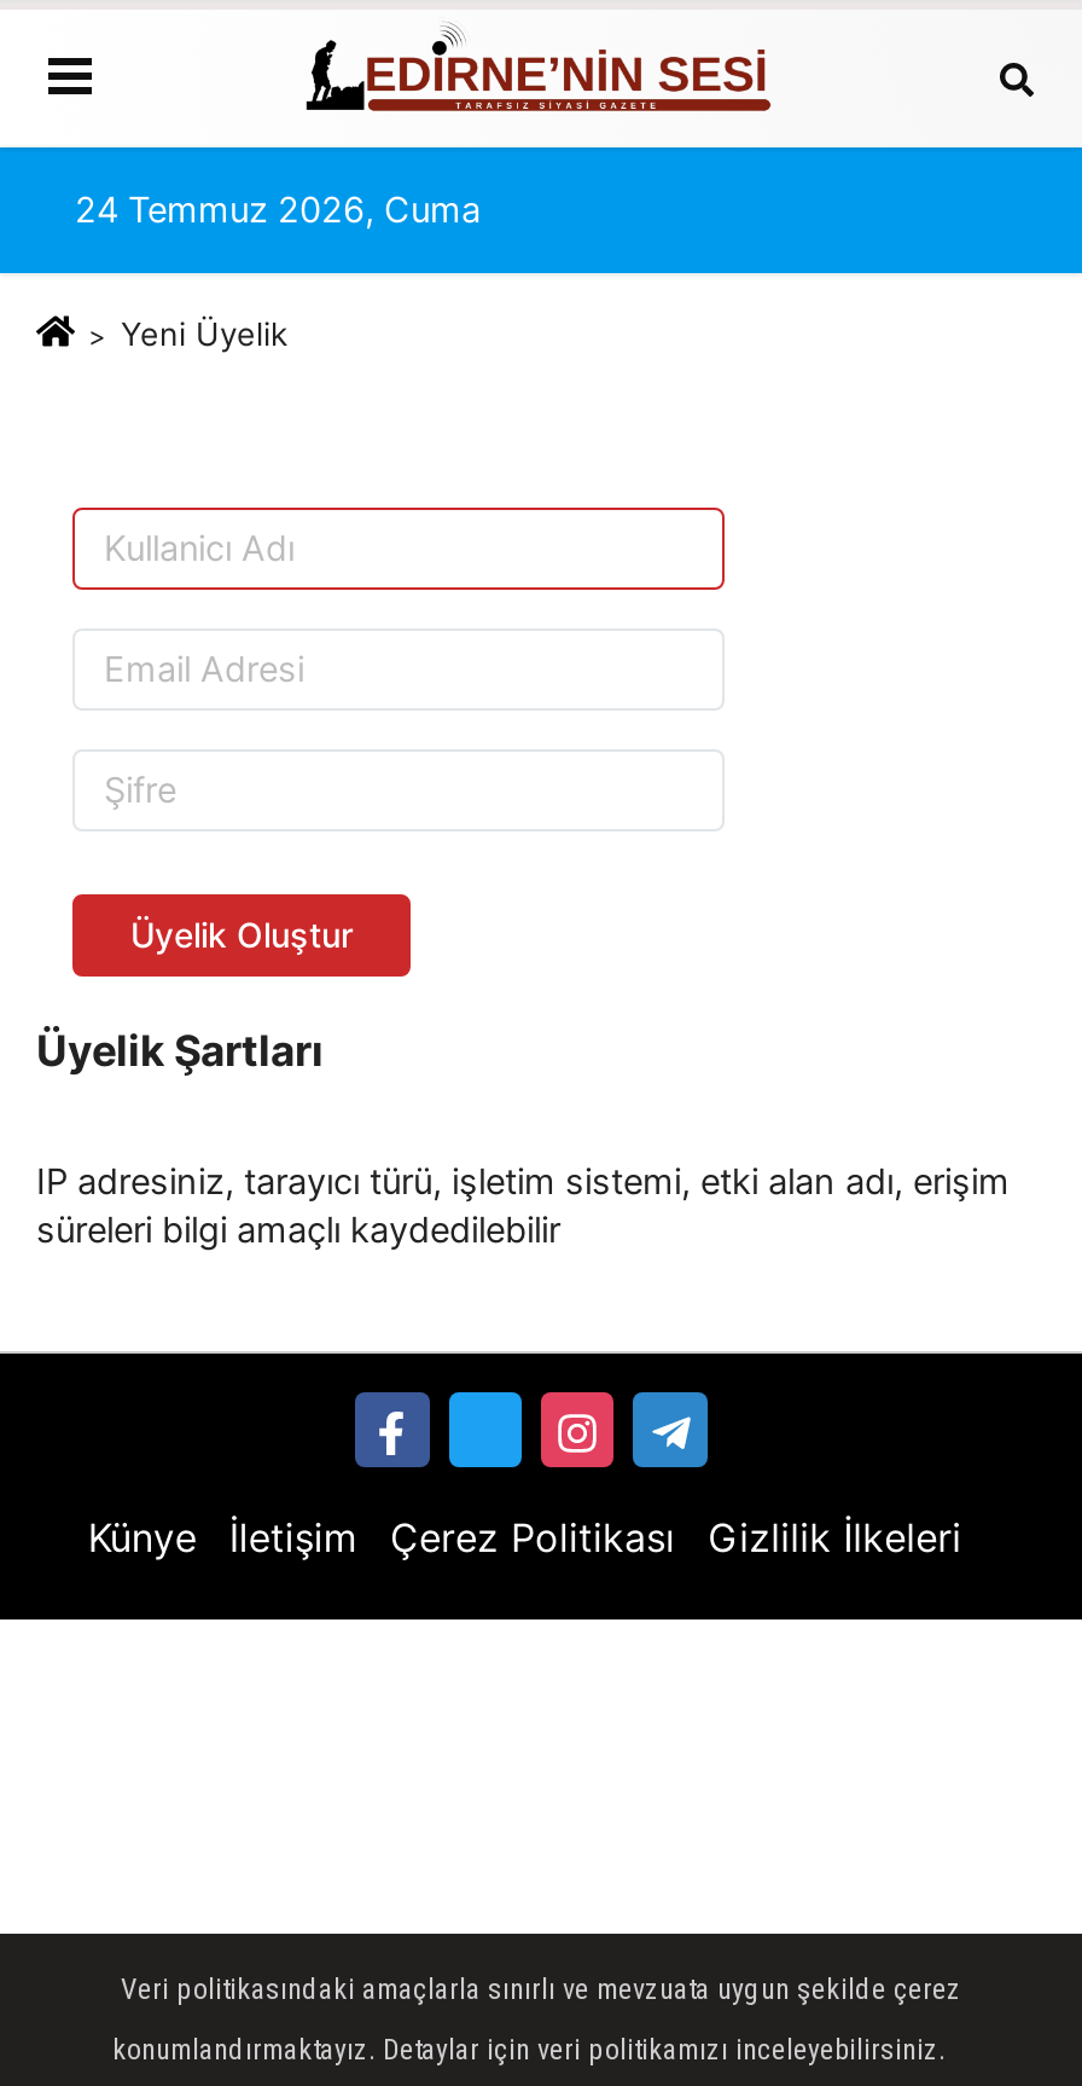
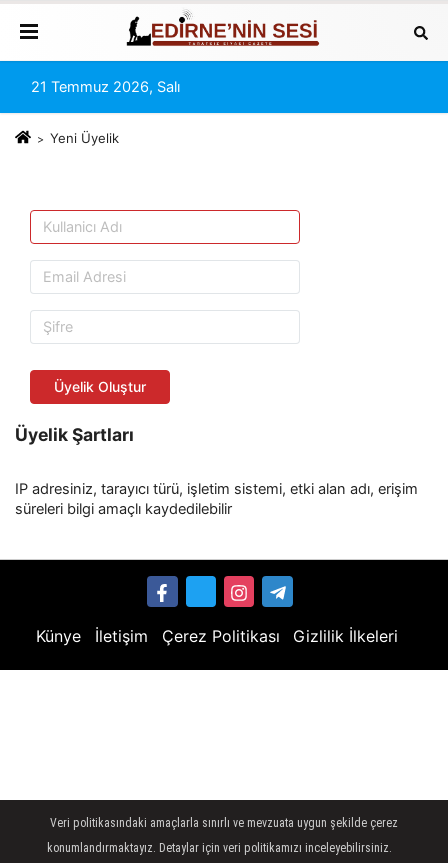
[75,189,481,232] 24 Temmuz 2026, Cuma -> [31,78,180,96] 21 Temmuz 2026, Salı

